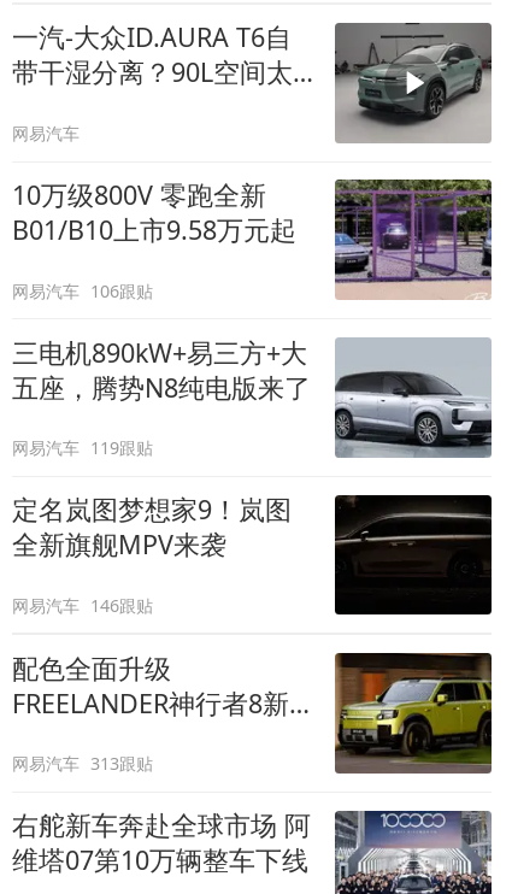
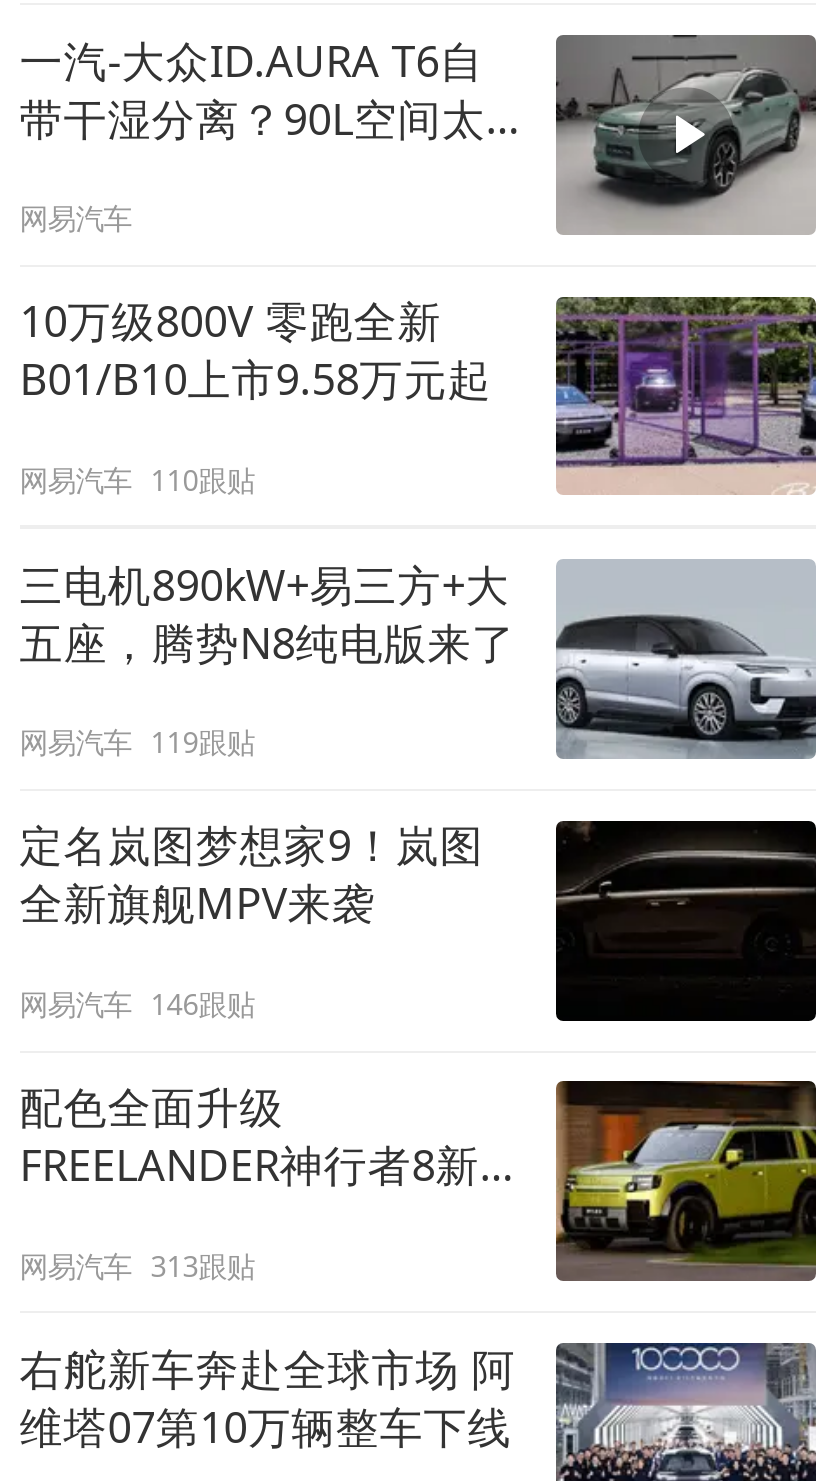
[12,279,153,302] 网易汽车 106跟贴 -> [19,460,255,498] 网易汽车 110跟贴

